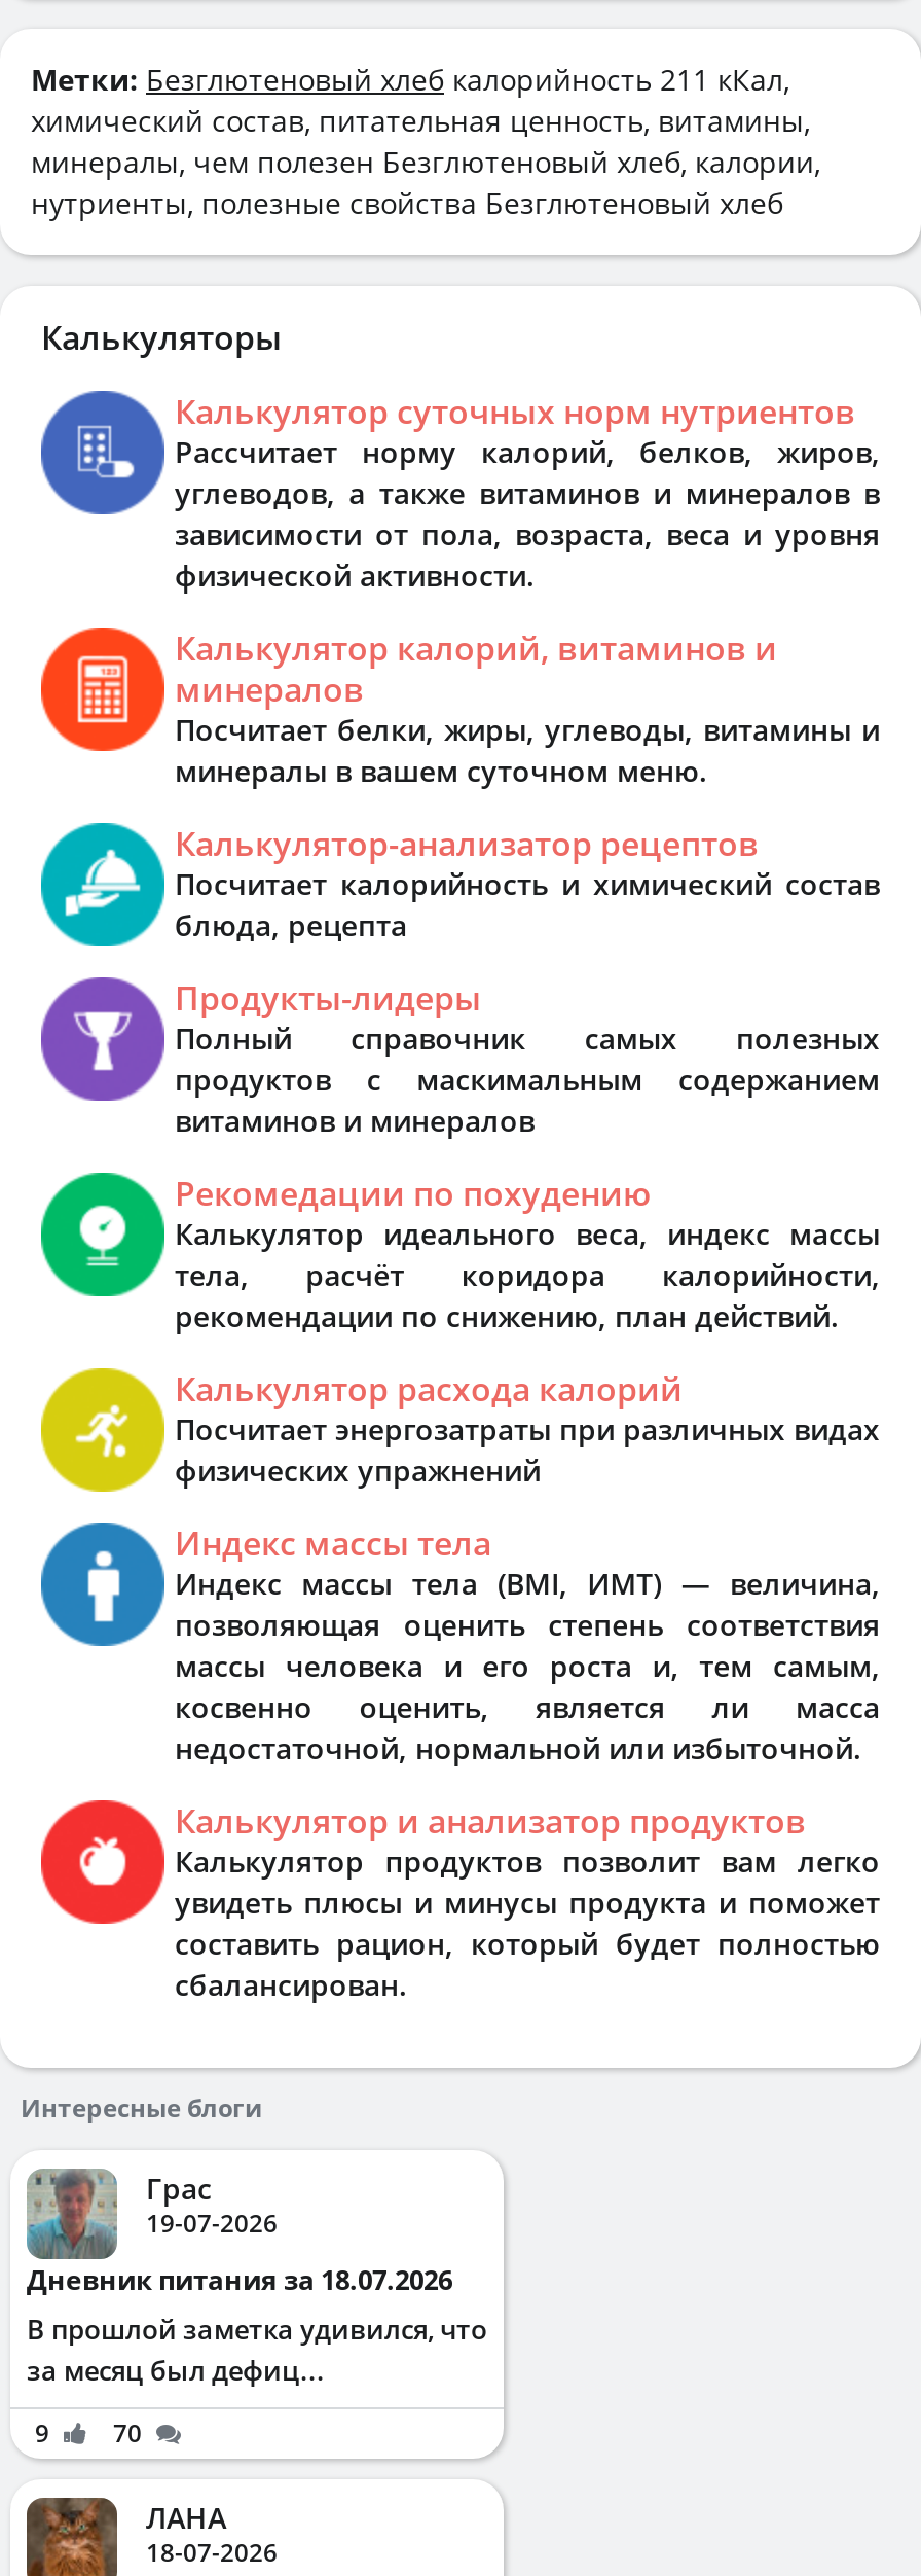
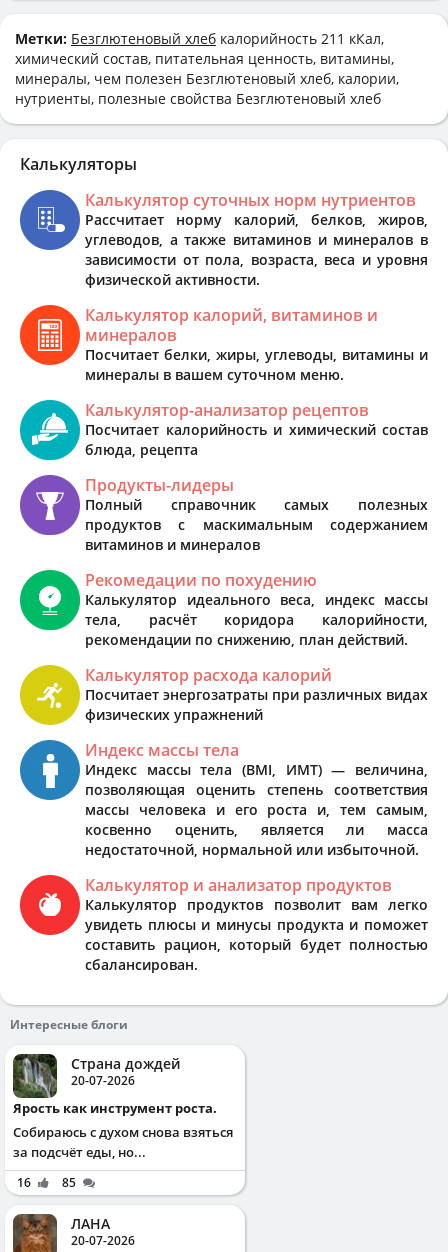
[25,2169,487,2388] [image] | Дневник питания за 18.07.2026 | В прошлой заметка удивился, что | за месяц был дефиц... -> [12,1054,233,1161] [image] | Ярость как инструмент роста. | Собираюсь с духом снова взяться | за подсчёт еды, но...
[146,2168,278,2240] Грас | 19-07-2026 -> [71,1054,180,1089] Страна дождей | 20-07-2026
[35,2415,142,2450] 9 | 70 -> [17,1174,76,1191] 16 | 85
[146,2534,278,2569] 18-07-2026 -> [71,1232,135,1249] 20-07-2026

